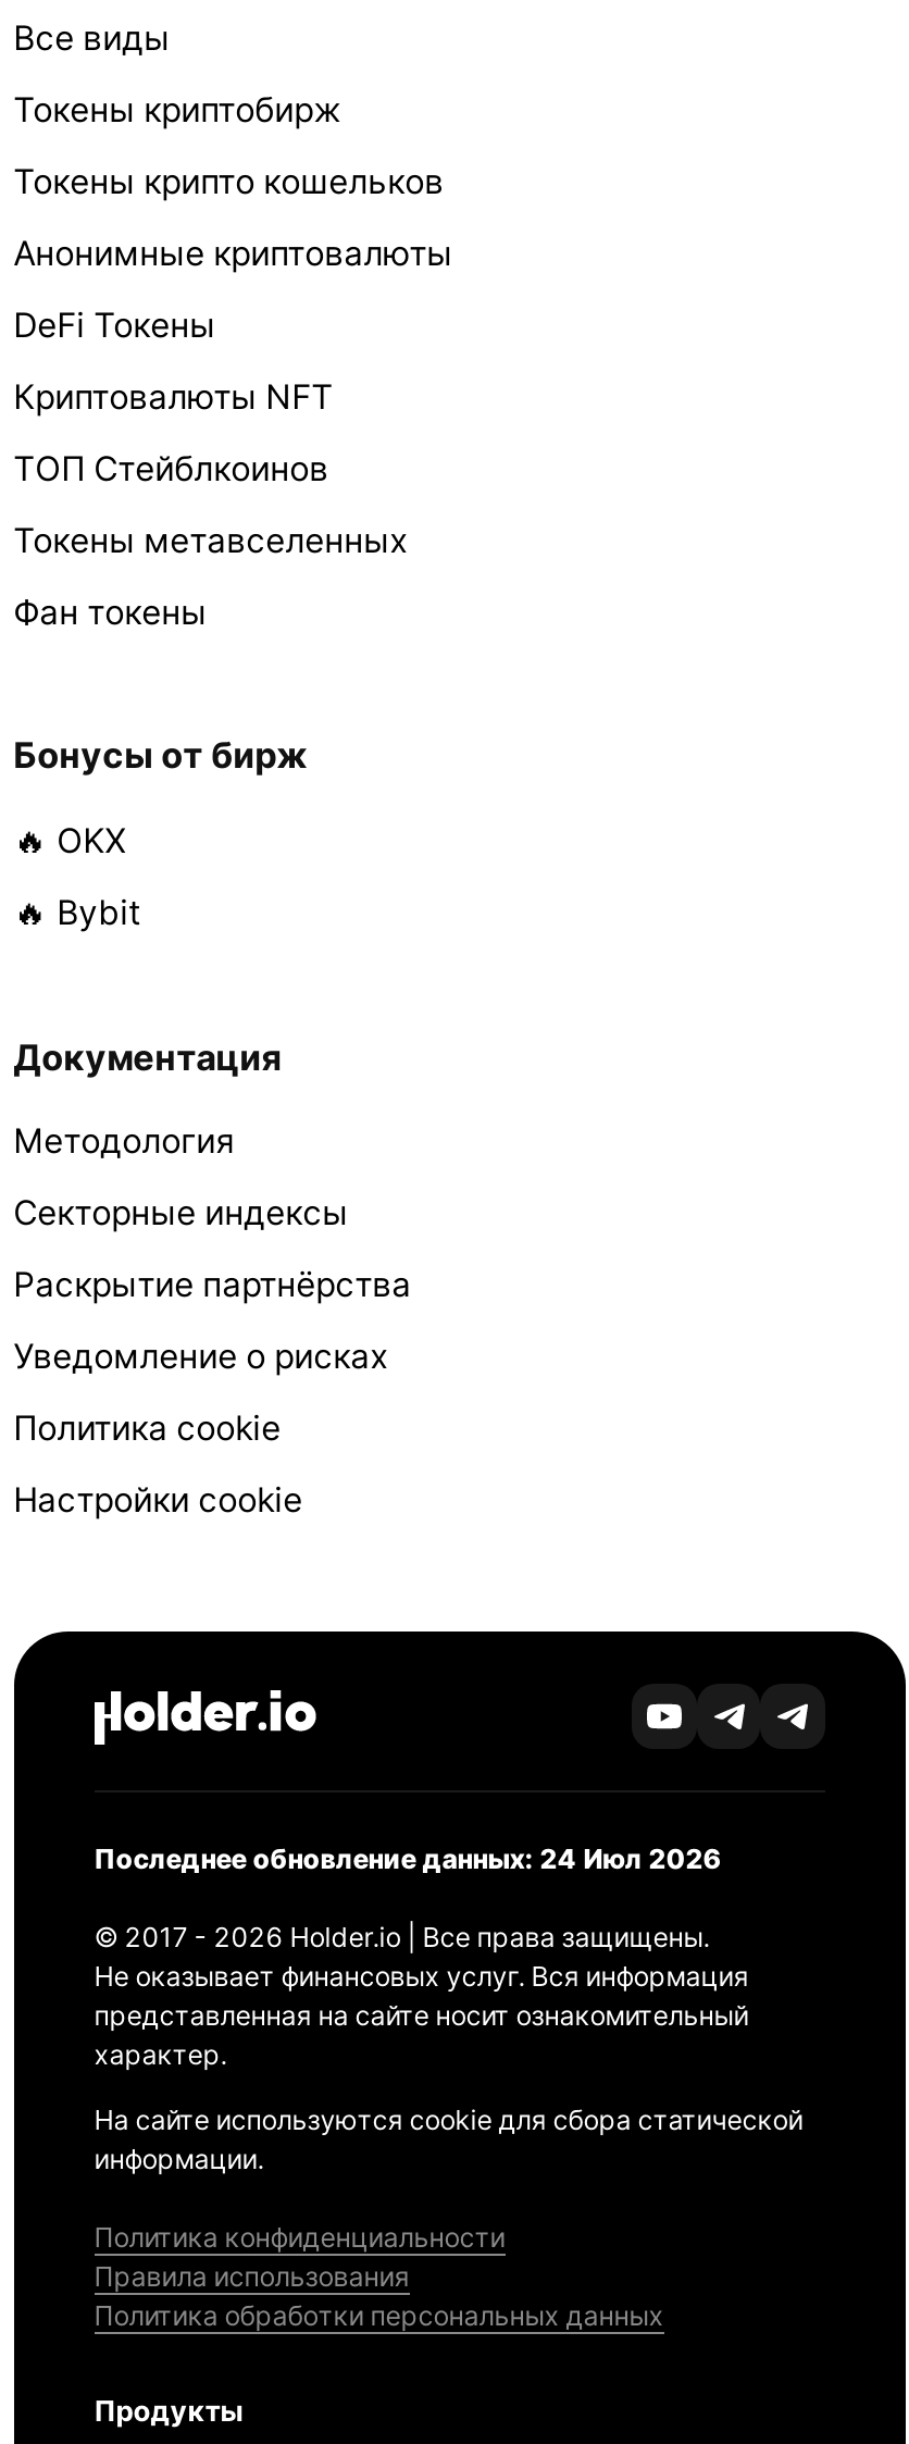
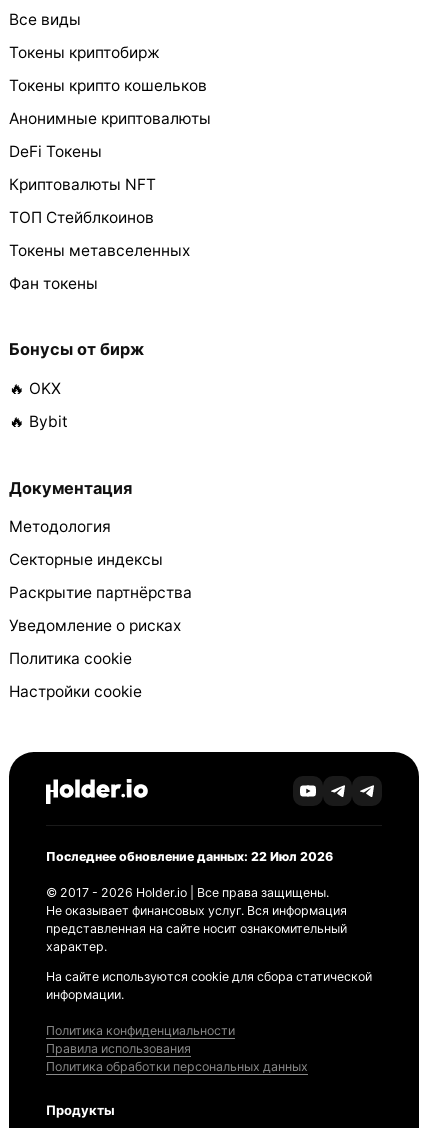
[94,1843,720,1875] Последнее обновление данных: 24 Июл 2026 -> [46,849,333,864] Последнее обновление данных: 22 Июл 2026

